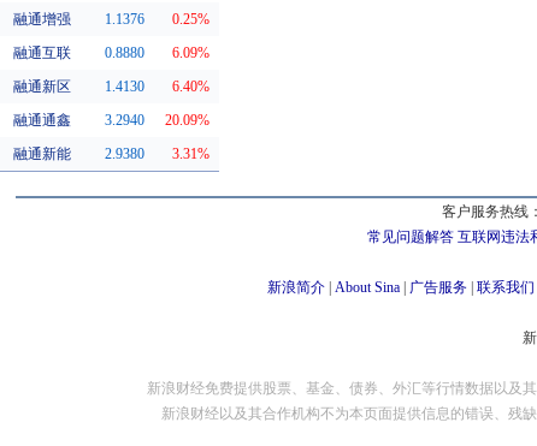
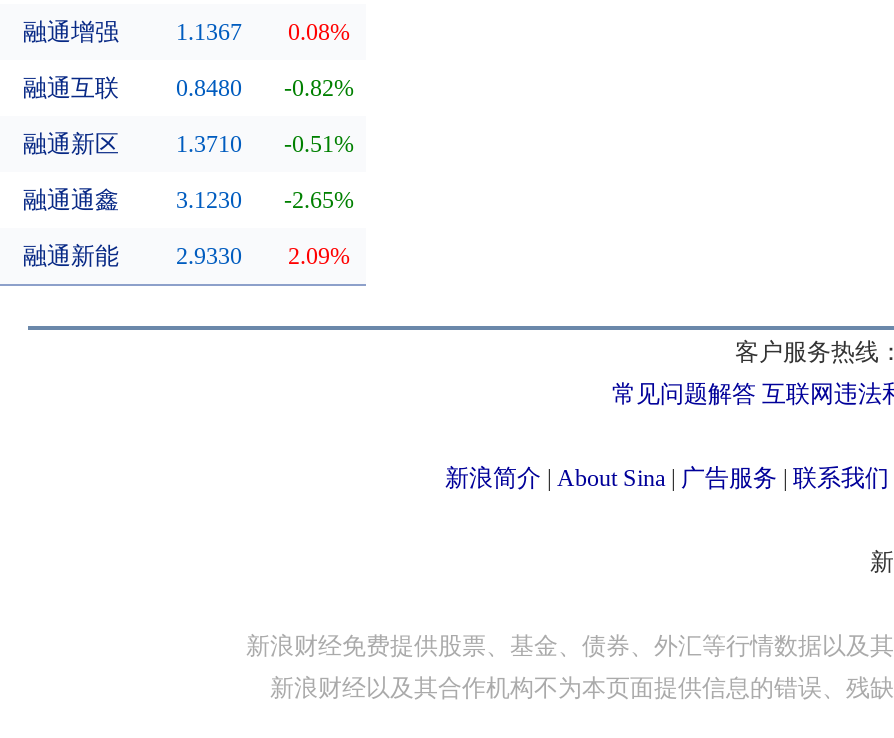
[105,11,144,28] 1.1376 -> [176,18,242,46] 1.1367
[172,11,210,28] 0.25% -> [288,18,350,46] 0.08%
[105,44,144,61] 0.8880 -> [176,74,242,102] 0.8480
[172,44,210,61] 6.09% -> [284,74,354,102] -0.82%
[105,78,144,95] 1.4130 -> [176,130,242,158] 1.3710
[172,78,210,95] 6.40% -> [284,130,354,158] -0.51%
[105,112,144,129] 3.2940 -> [176,186,242,214] 3.1230
[165,112,210,129] 20.09% -> [284,186,354,214] -2.65%
[105,145,144,162] 2.9380 -> [176,242,242,270] 2.9330
[172,145,210,162] 3.31% -> [288,242,350,270] 2.09%

